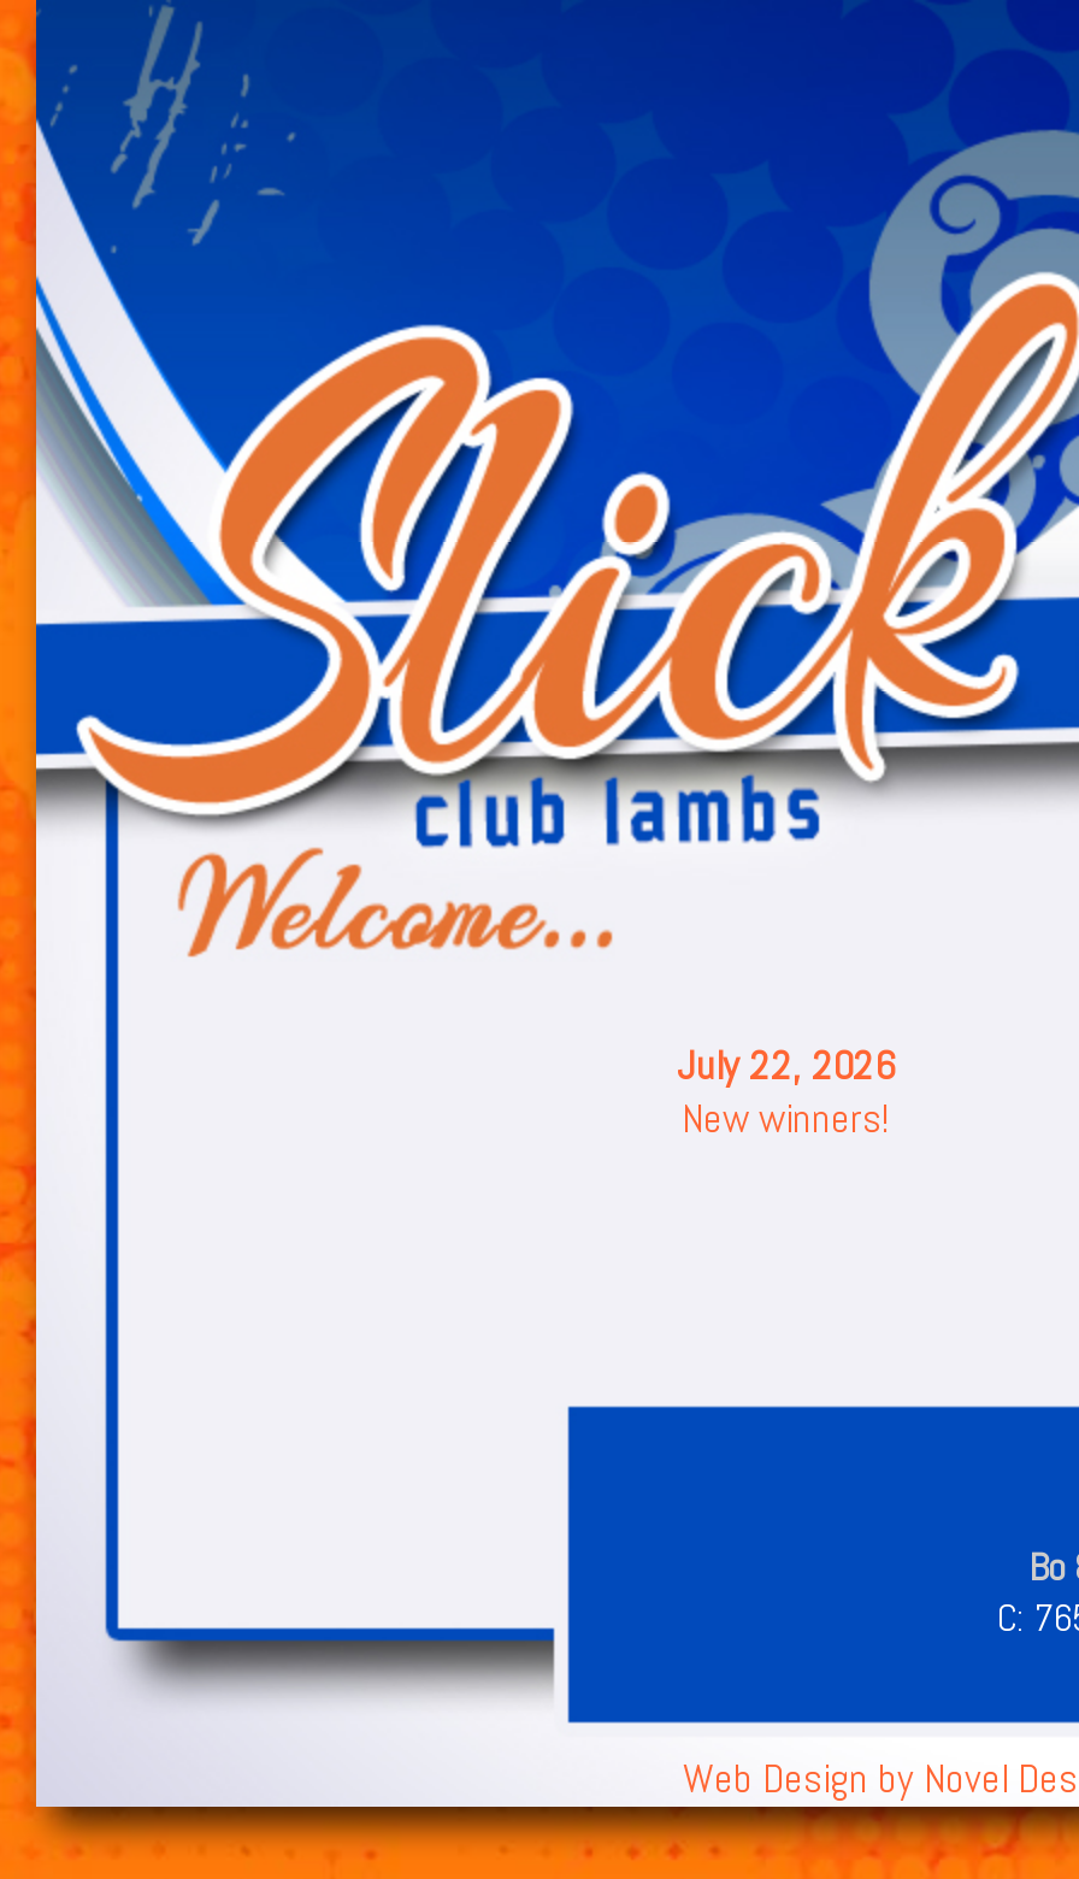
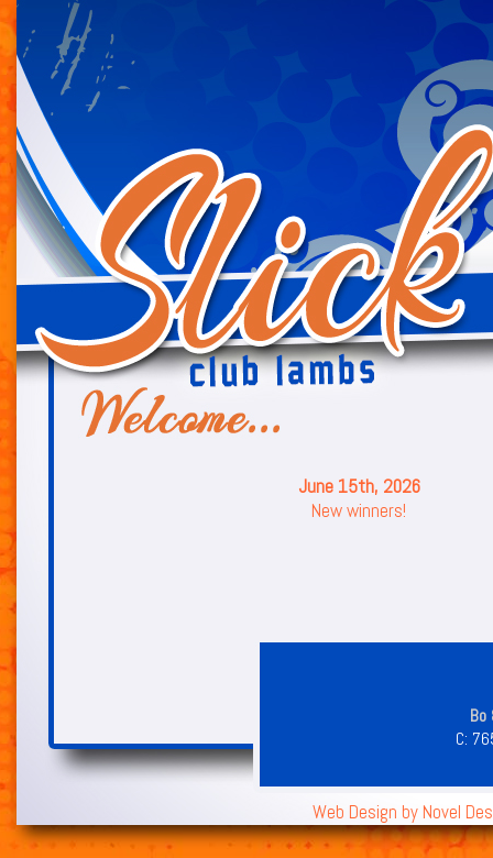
[677,1038,894,1091] July 22, 2026 -> [298,474,420,498] June 15th, 2026

